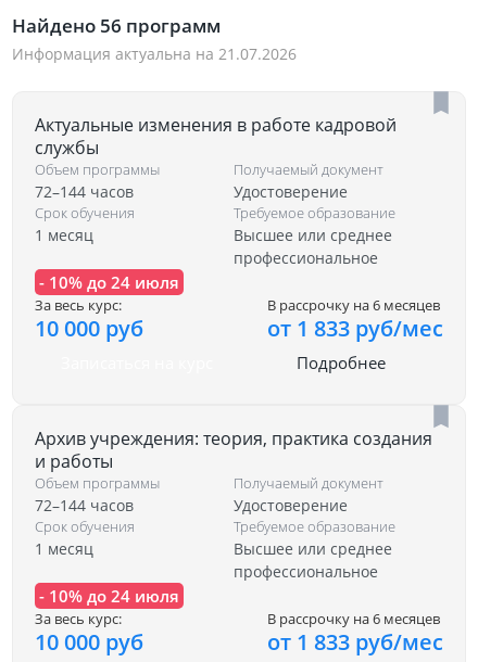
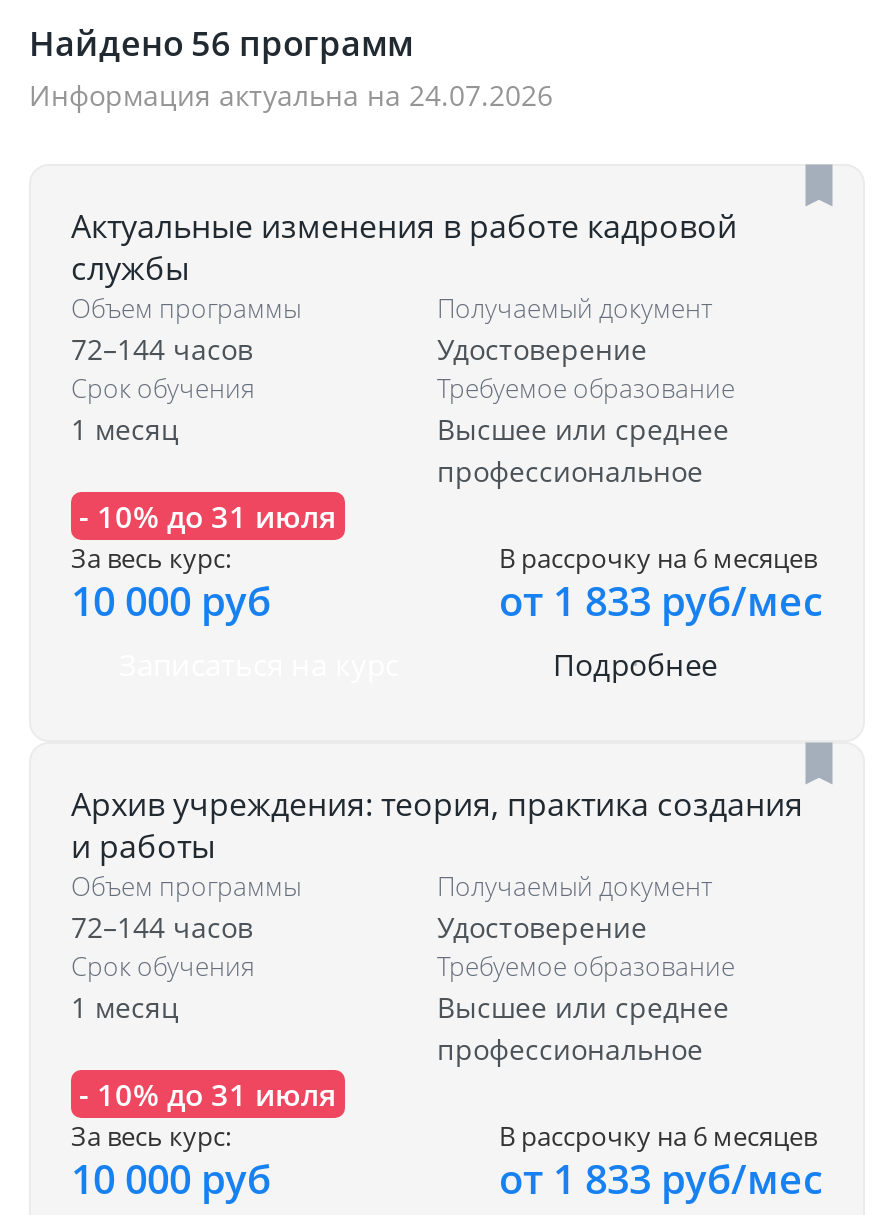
[12,44,297,64] Информация актуальна на 21.07.2026 -> [29,77,553,115] Информация актуальна на 24.07.2026
[39,272,179,293] - 10% до 24 июля -> [79,497,337,537] - 10% до 31 июля
[39,585,179,607] - 10% до 24 июля -> [79,1075,337,1115] - 10% до 31 июля

